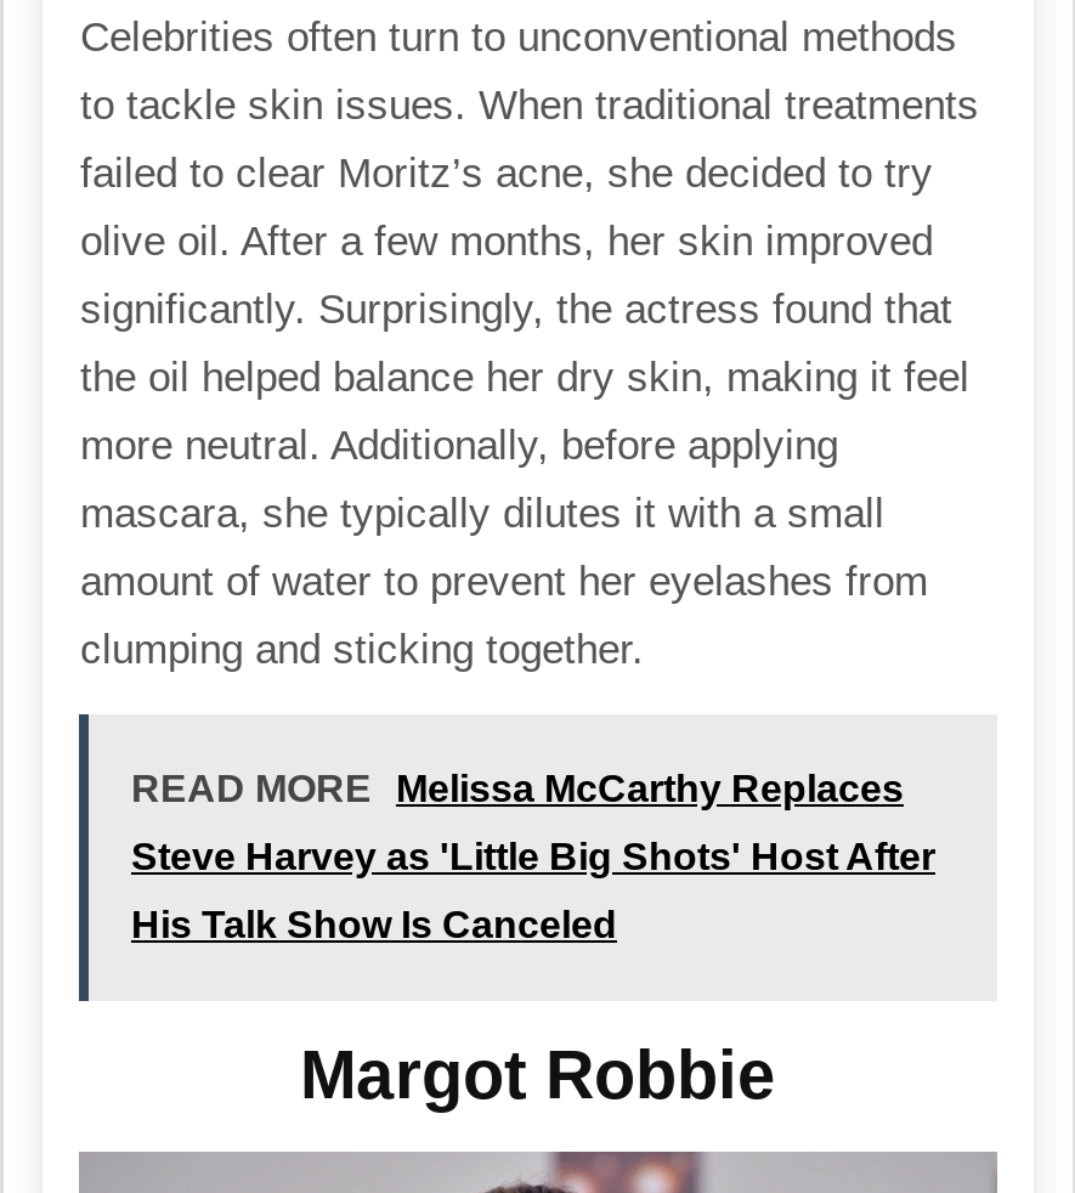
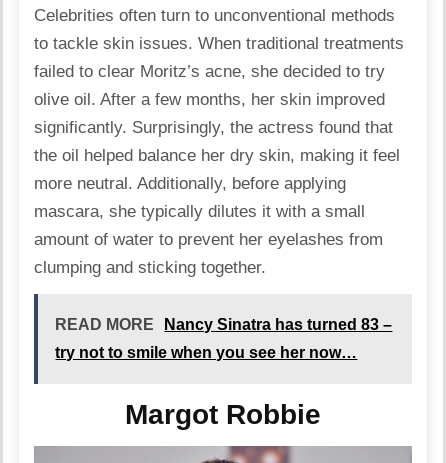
[131,769,935,946] READ MORE Melissa McCarthy Replaces | Steve Harvey as 'Little Big Shots' Host After | His Talk Show Is Canceled -> [55,316,392,361] READ MORE Nancy Sinatra has turned 83 – | try not to smile when you see her now…

